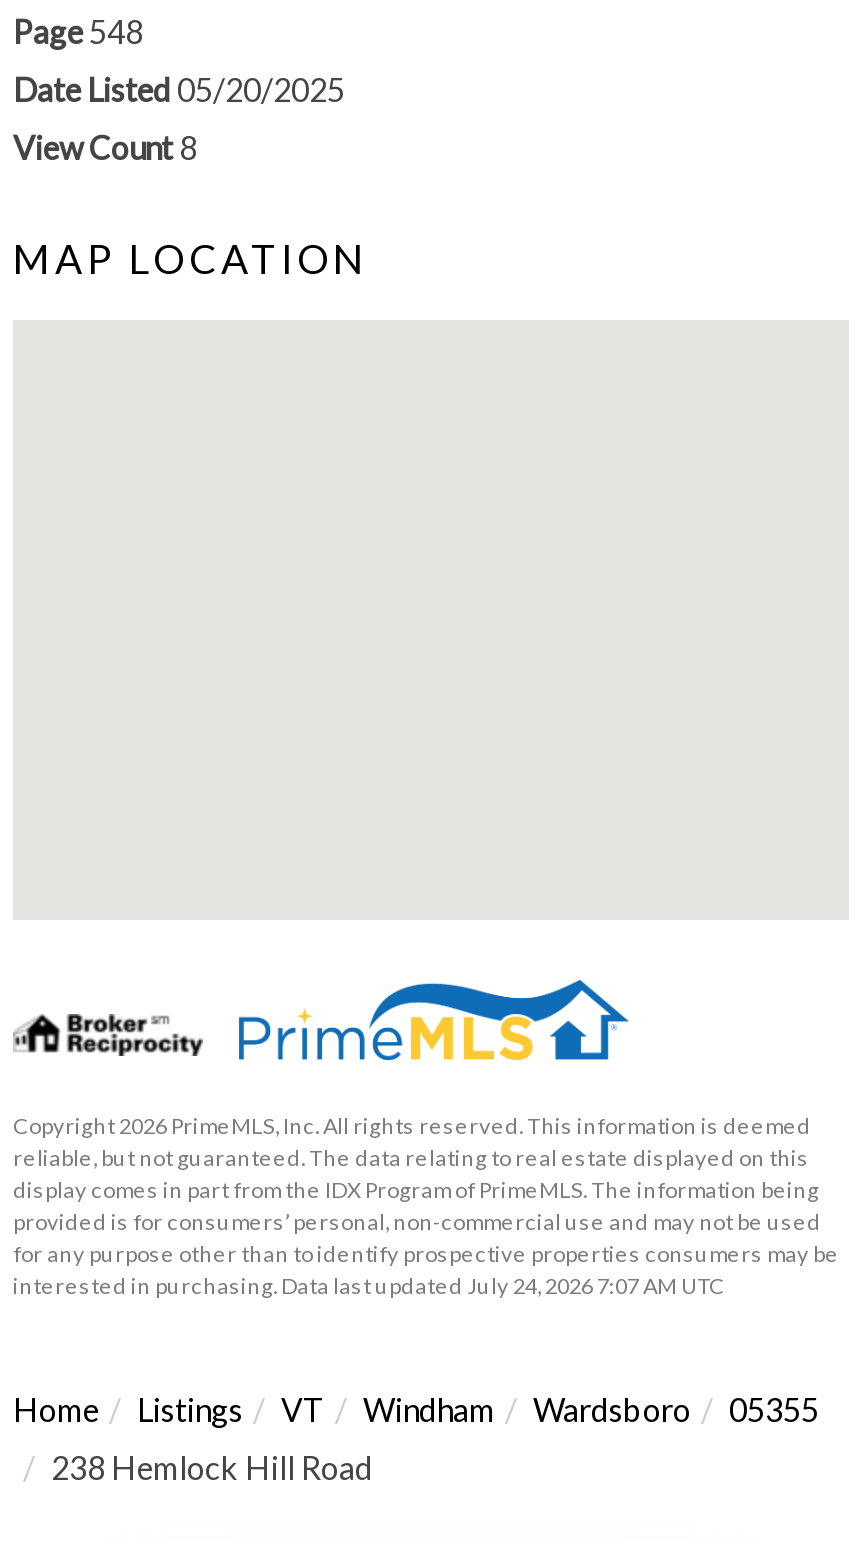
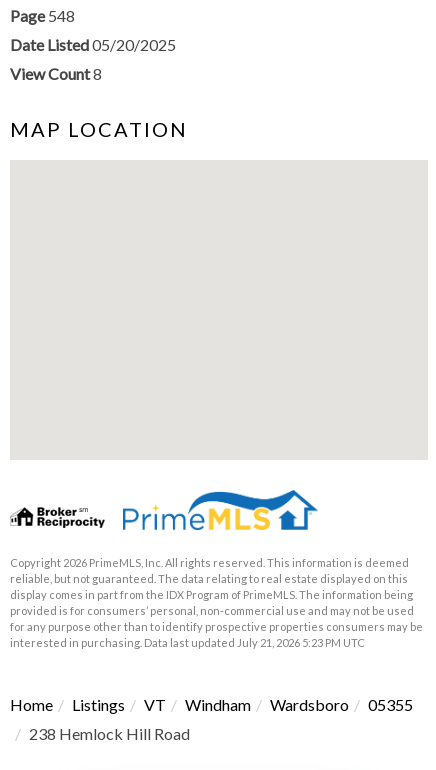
[13,1271,725,1297] interested in purchasing. Data last updated July 24, 2026 7:07 AM UTC -> [10,636,365,649] interested in purchasing. Data last updated July 21, 2026 5:23 PM UTC

